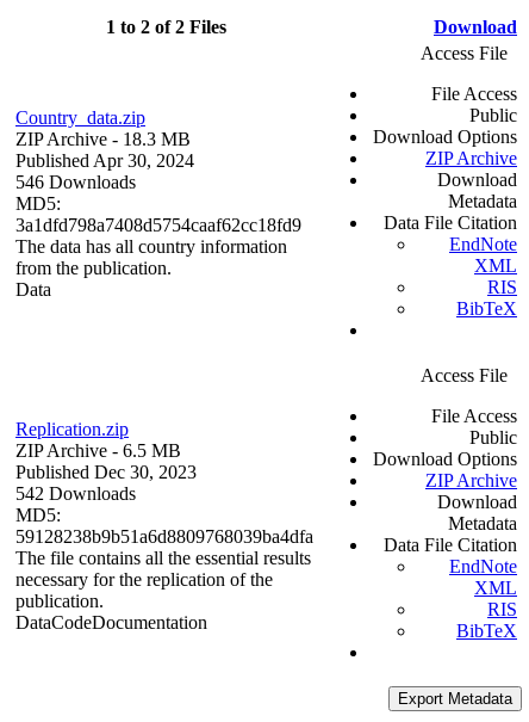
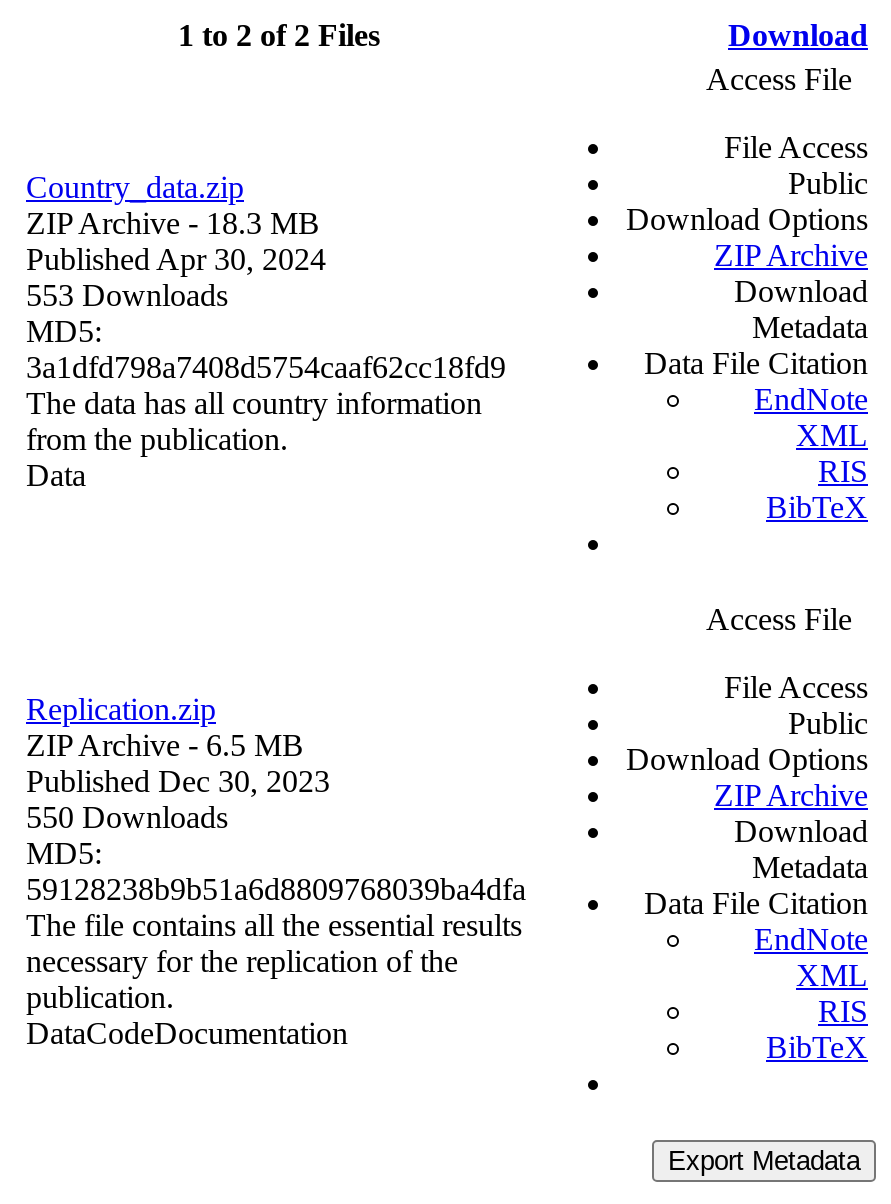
[15,172,136,192] 546 Downloads -> [26,279,228,313] 553 Downloads
[15,484,136,504] 542 Downloads -> [26,801,228,835] 550 Downloads

